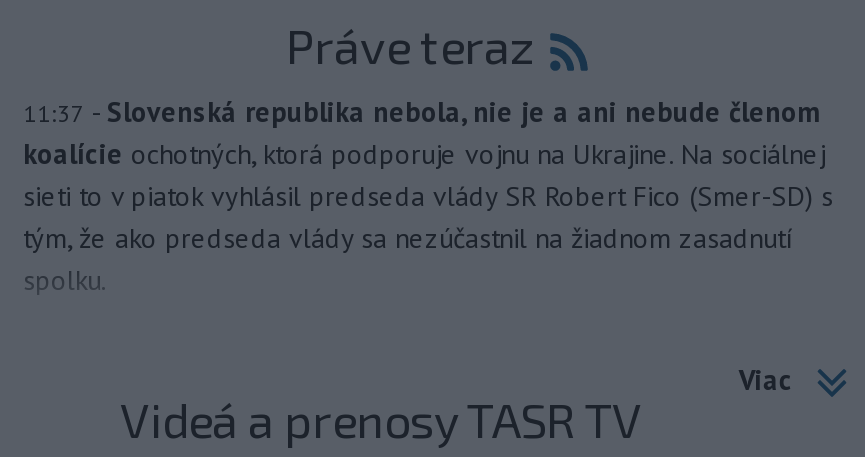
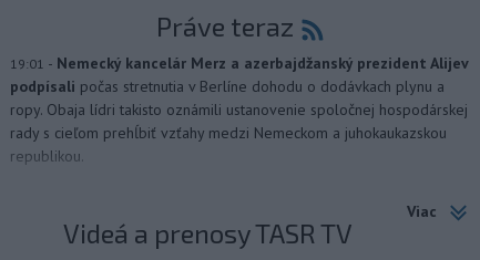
[23,93,833,297] 11:37 - Slovenská republika nebola, nie je a ani nebude členom | koalície ochotných, ktorá podporuje vojnu na Ukrajine. Na sociálnej | sieti to v piatok vyhlásil predseda vlády SR Robert Fico (Smer-SD) s | tým, že ako predseda vlády sa nezúčastnil na žiadnom zasadnutí | spolku. -> [10,53,468,166] 19:01 - Nemecký kancelár Merz a azerbajdžanský prezident Alijev | podpísali počas stretnutia v Berlíne dohodu o dodávkach plynu a | ropy. Obaja lídri takisto oznámili ustanovenie spoločnej hospodárskej | rady s cieľom prehĺbiť vzťahy medzi Nemeckom a juhokaukazskou | republikou.

